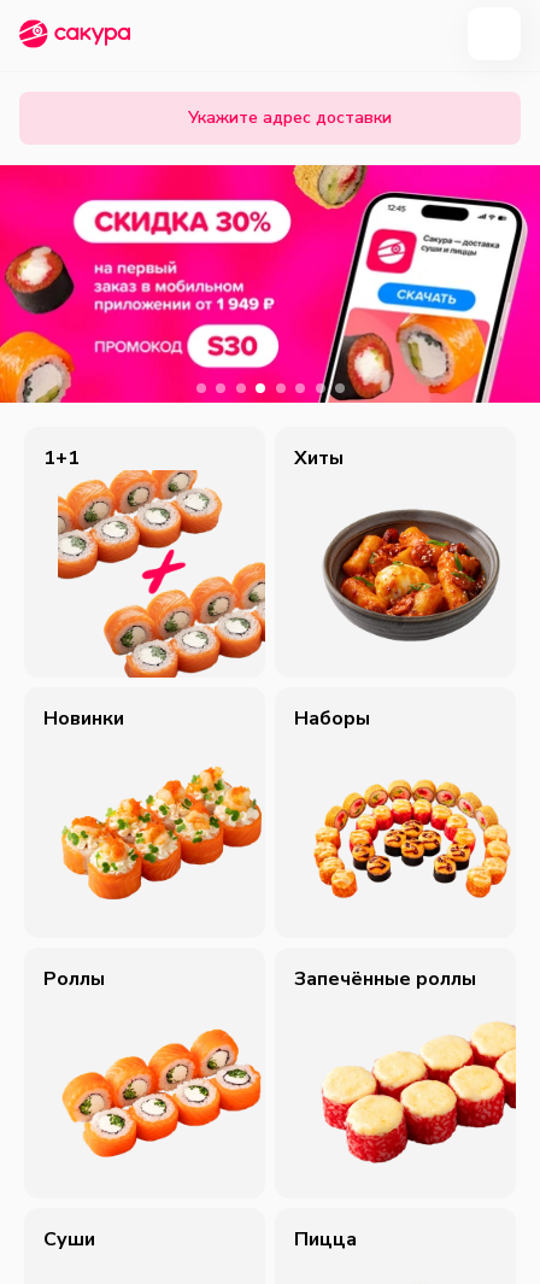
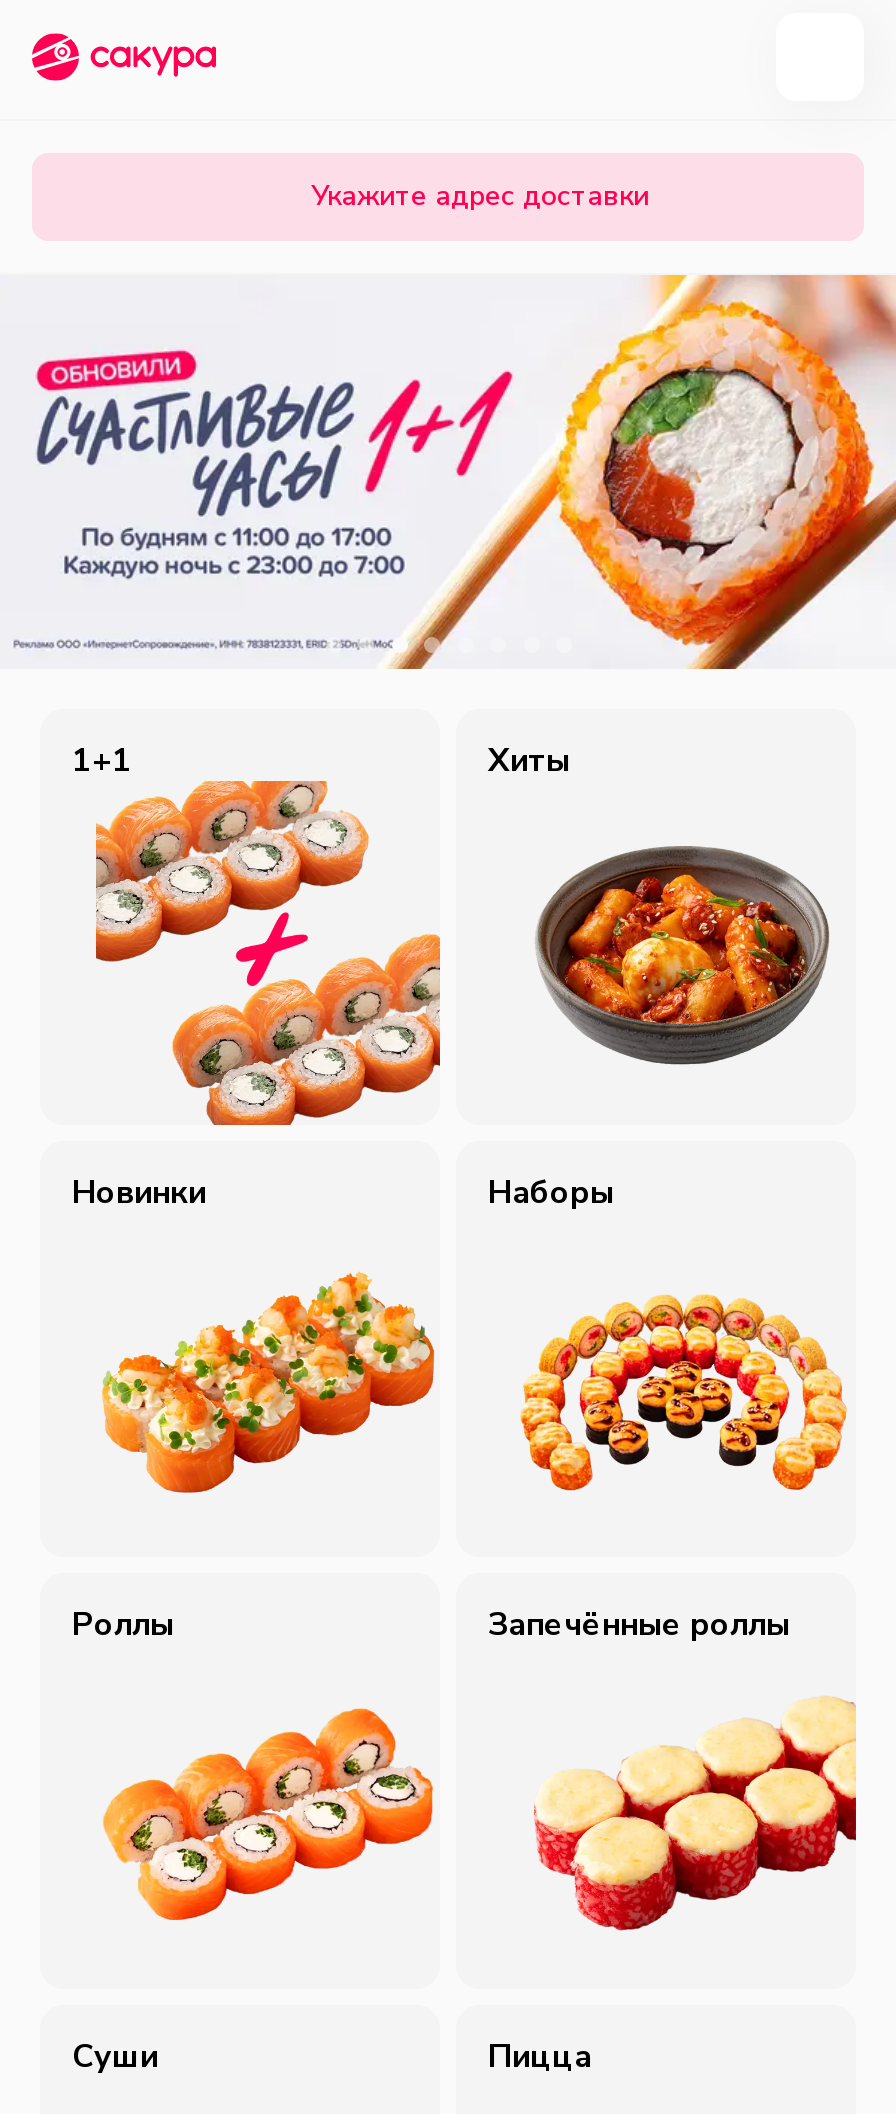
[4,164,536,404] [image] -> [6,273,890,671] [image]

